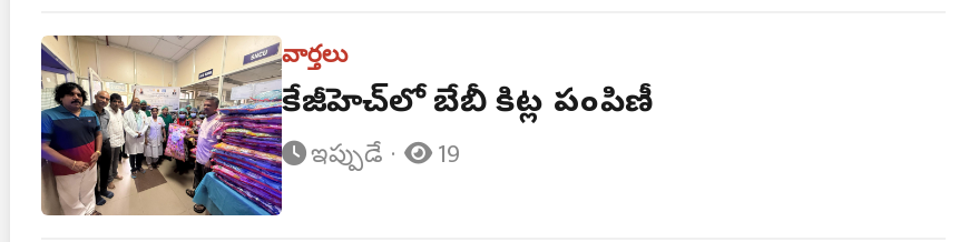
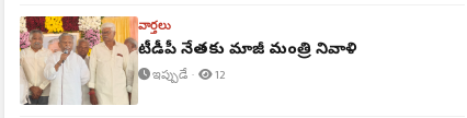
[39,33,654,218] [image] | కేజీహెచ్‌లో బేబీ కిట్ల పంపిణీ -> [19,15,357,106] [image] | టీడీపీ నేతకు మాజీ మంత్రి నివాళి
[306,133,460,175] ఇప్పుడే · 19 -> [150,64,226,85] ఇప్పుడే · 12

